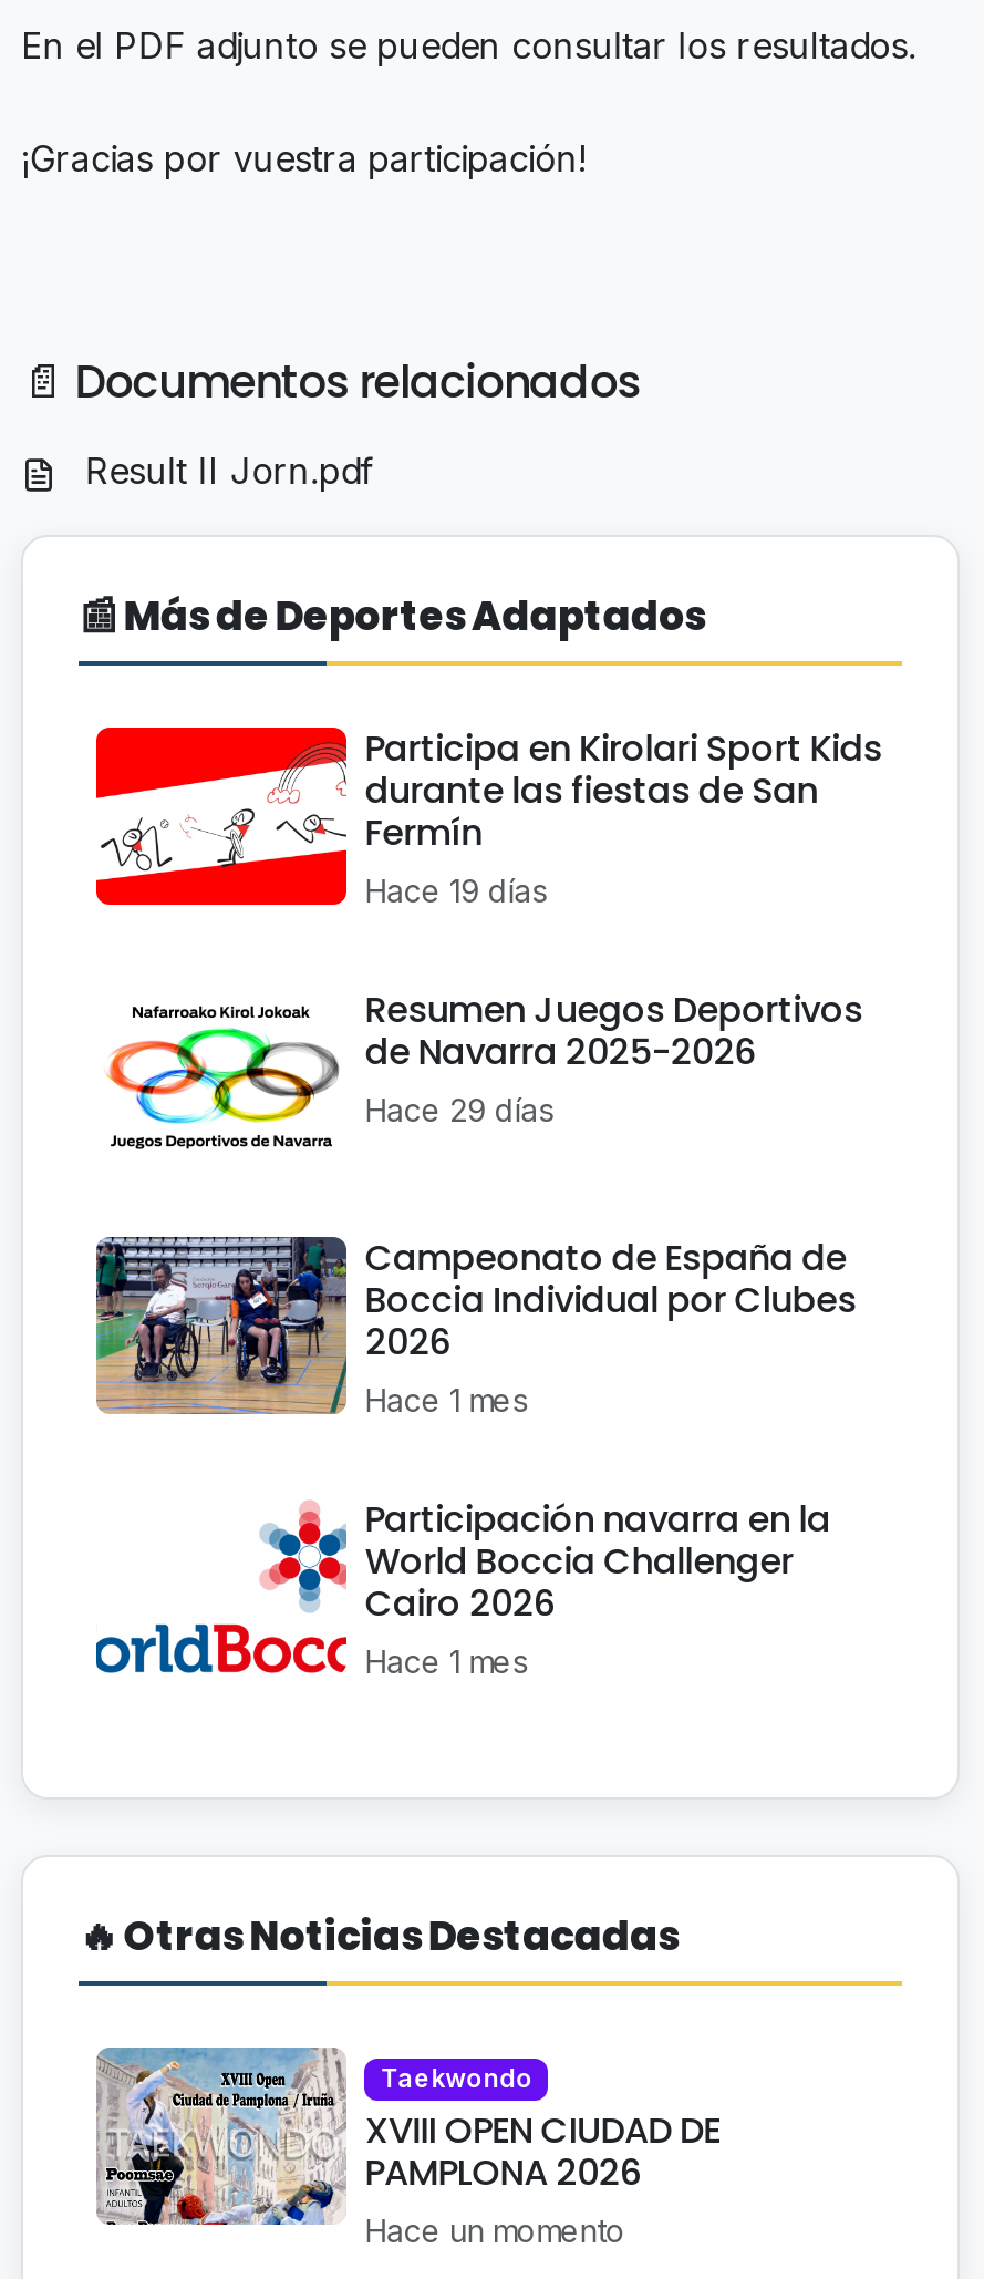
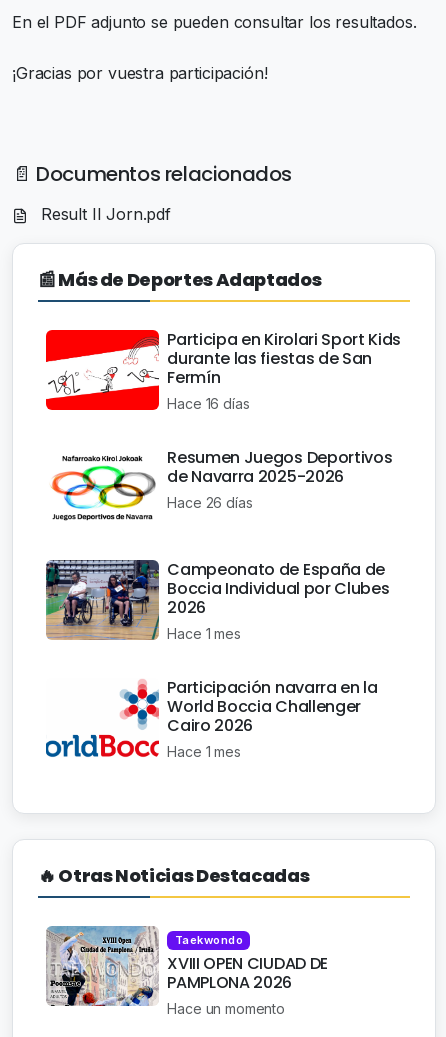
[365,872,547,909] Hace 19 días -> [167,395,249,412] Hace 16 días
[365,1091,553,1128] Hace 29 días -> [167,494,252,511] Hace 26 días

